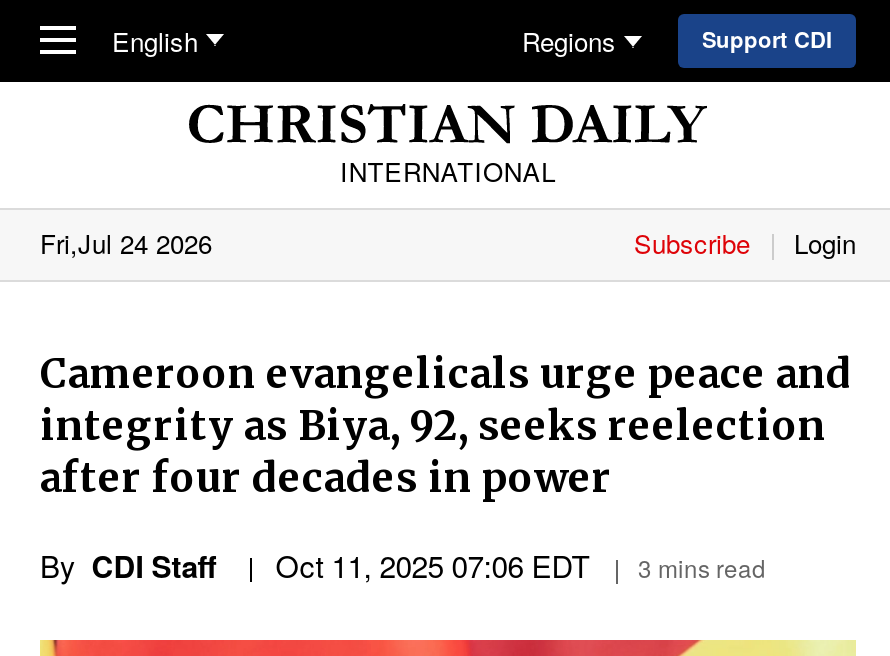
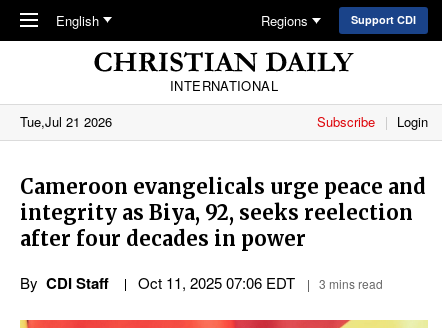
[40,224,212,262] Fri,Jul 24 2026 -> [20,112,112,131] Tue,Jul 21 2026

